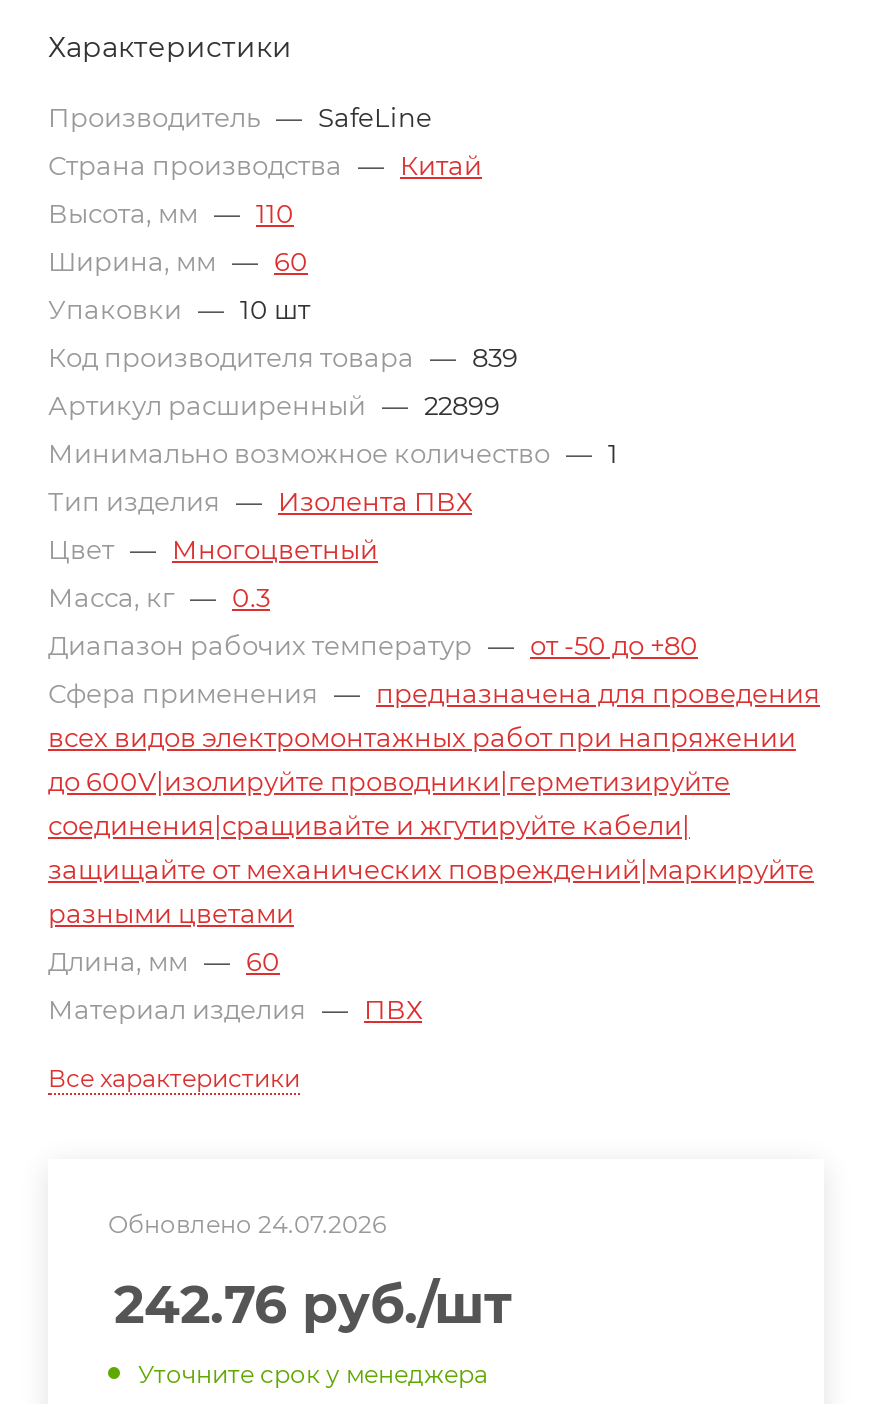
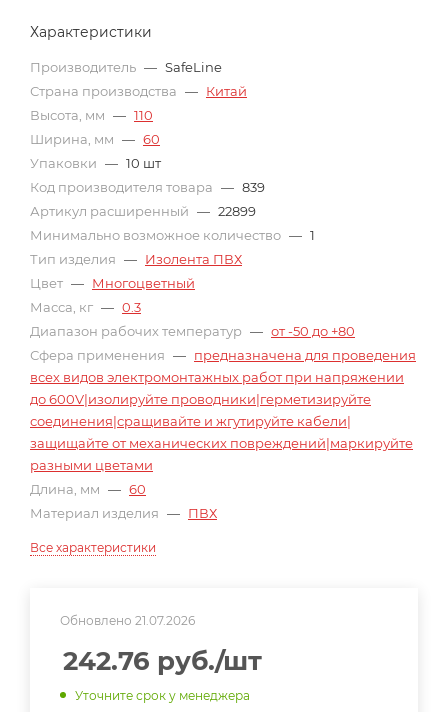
[108,1209,386,1239] Обновлено 24.07.2026 -> [60,613,195,628] Обновлено 21.07.2026

